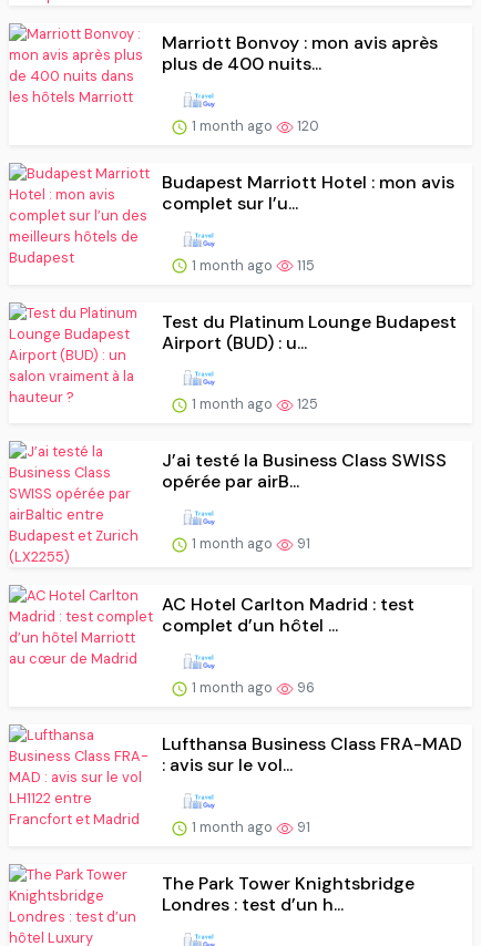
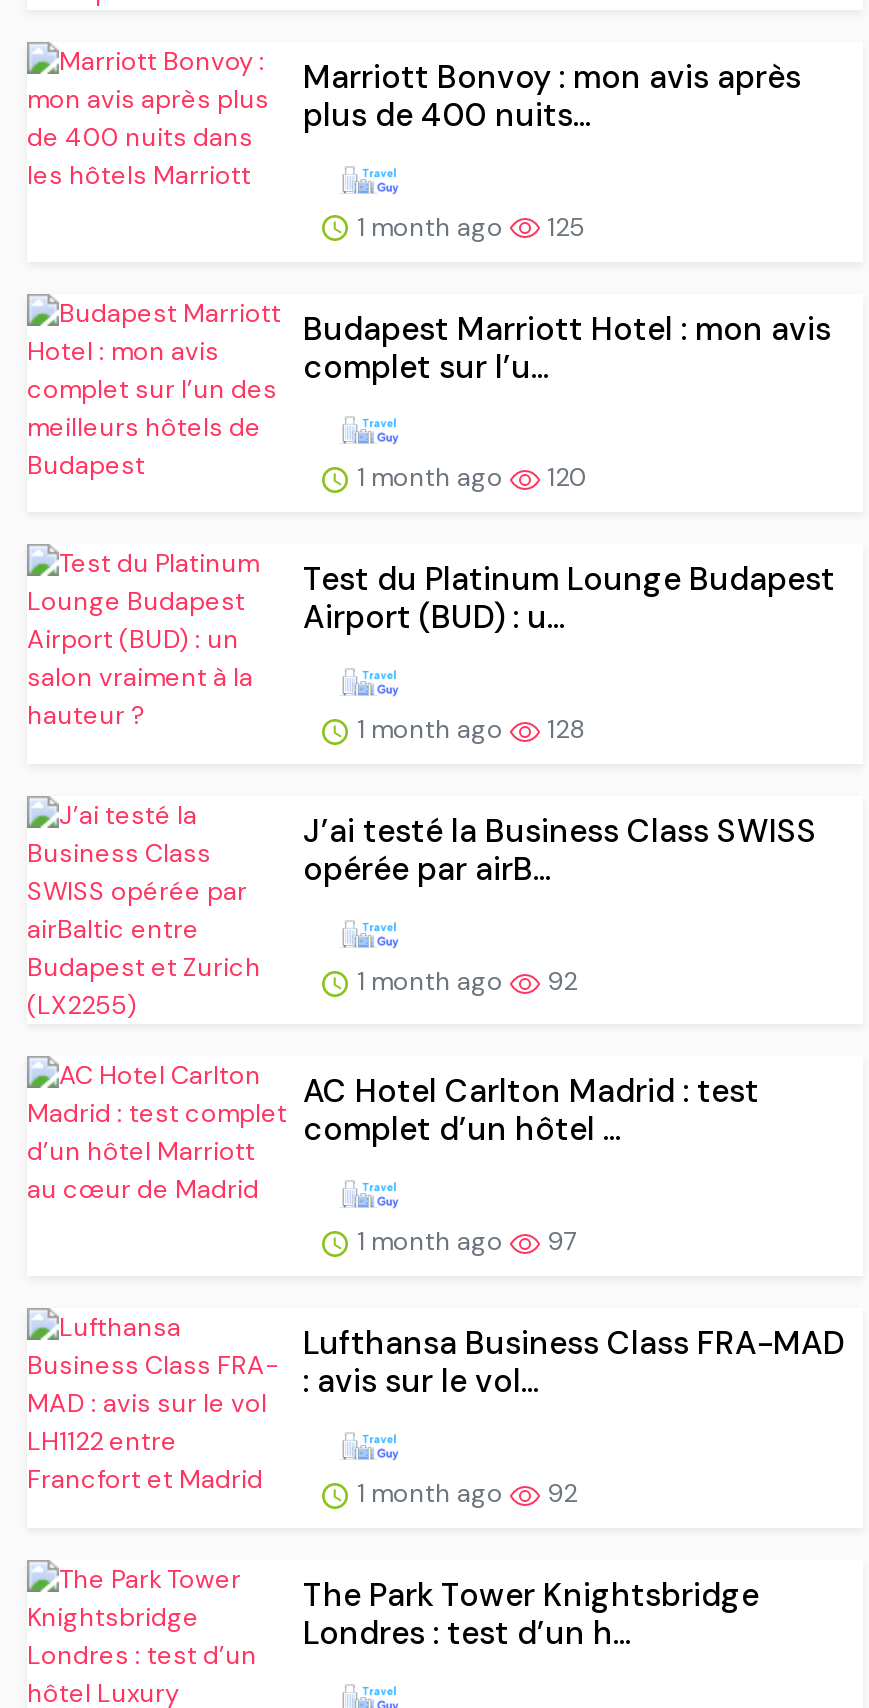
[188,116,319,135] 1 month ago 120 -> [351,210,585,244] 1 month ago 125
[188,255,315,274] 1 month ago 115 -> [351,461,587,495] 1 month ago 120
[188,395,318,414] 1 month ago 125 -> [351,713,585,747] 1 month ago 128
[188,534,310,553] 1 month ago 91 -> [351,964,577,998] 1 month ago 92
[188,678,315,697] 1 month ago 96 -> [351,1224,577,1258] 1 month ago 97
[188,817,310,836] 1 month ago 91 -> [351,1476,577,1510] 1 month ago 92

